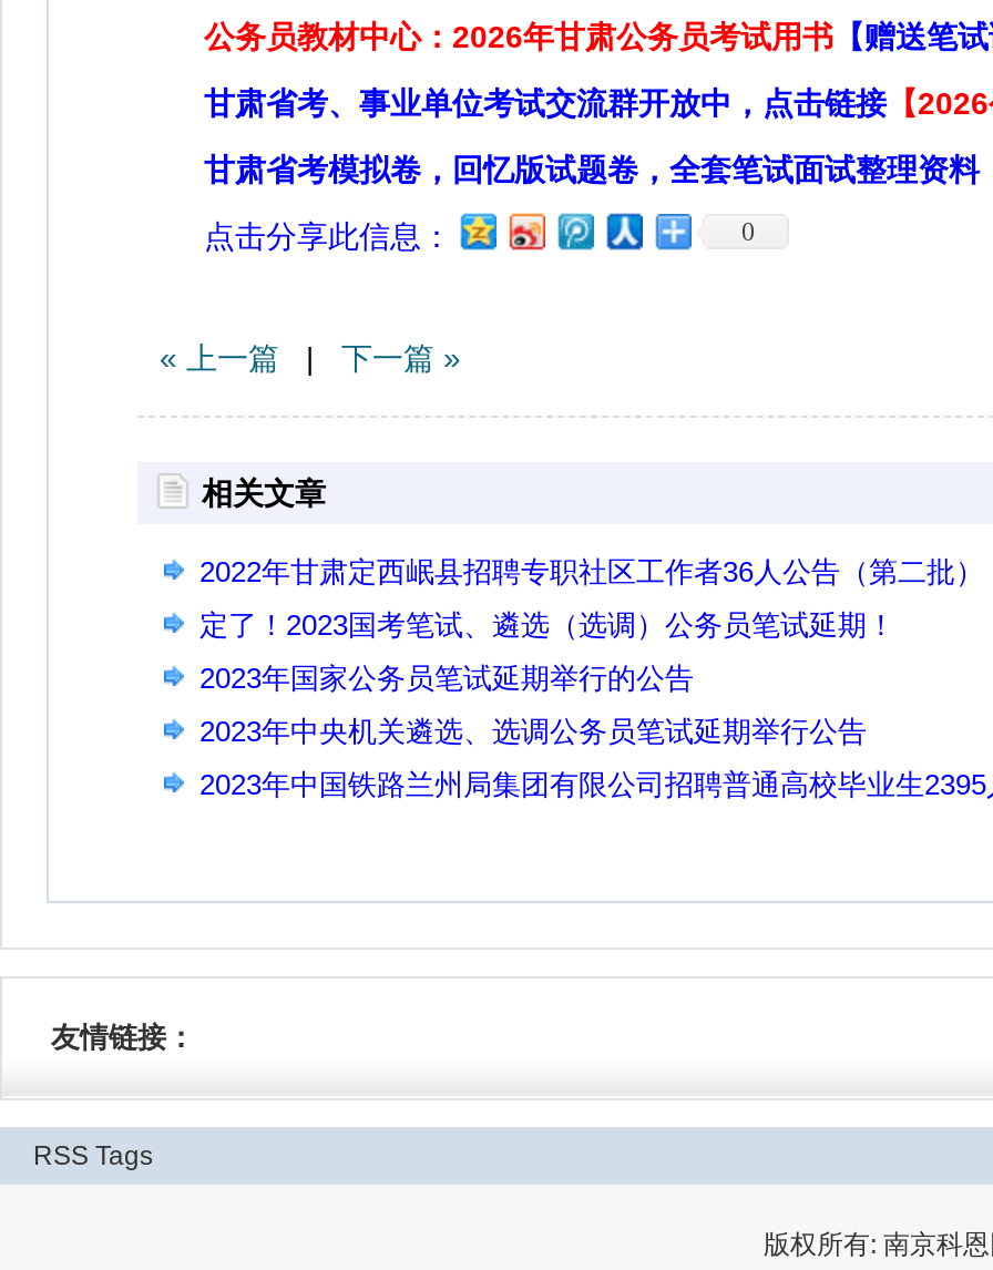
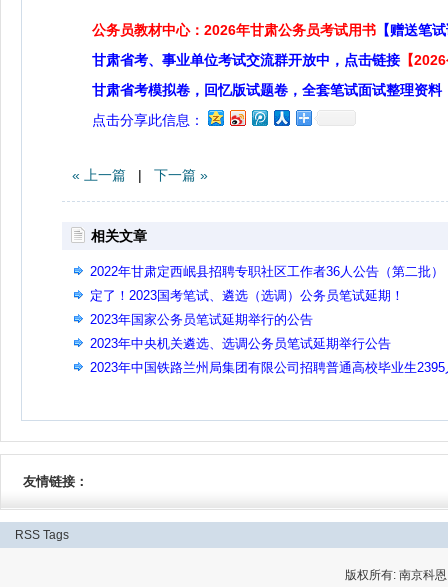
[741,216,755,247] 0 -> none

